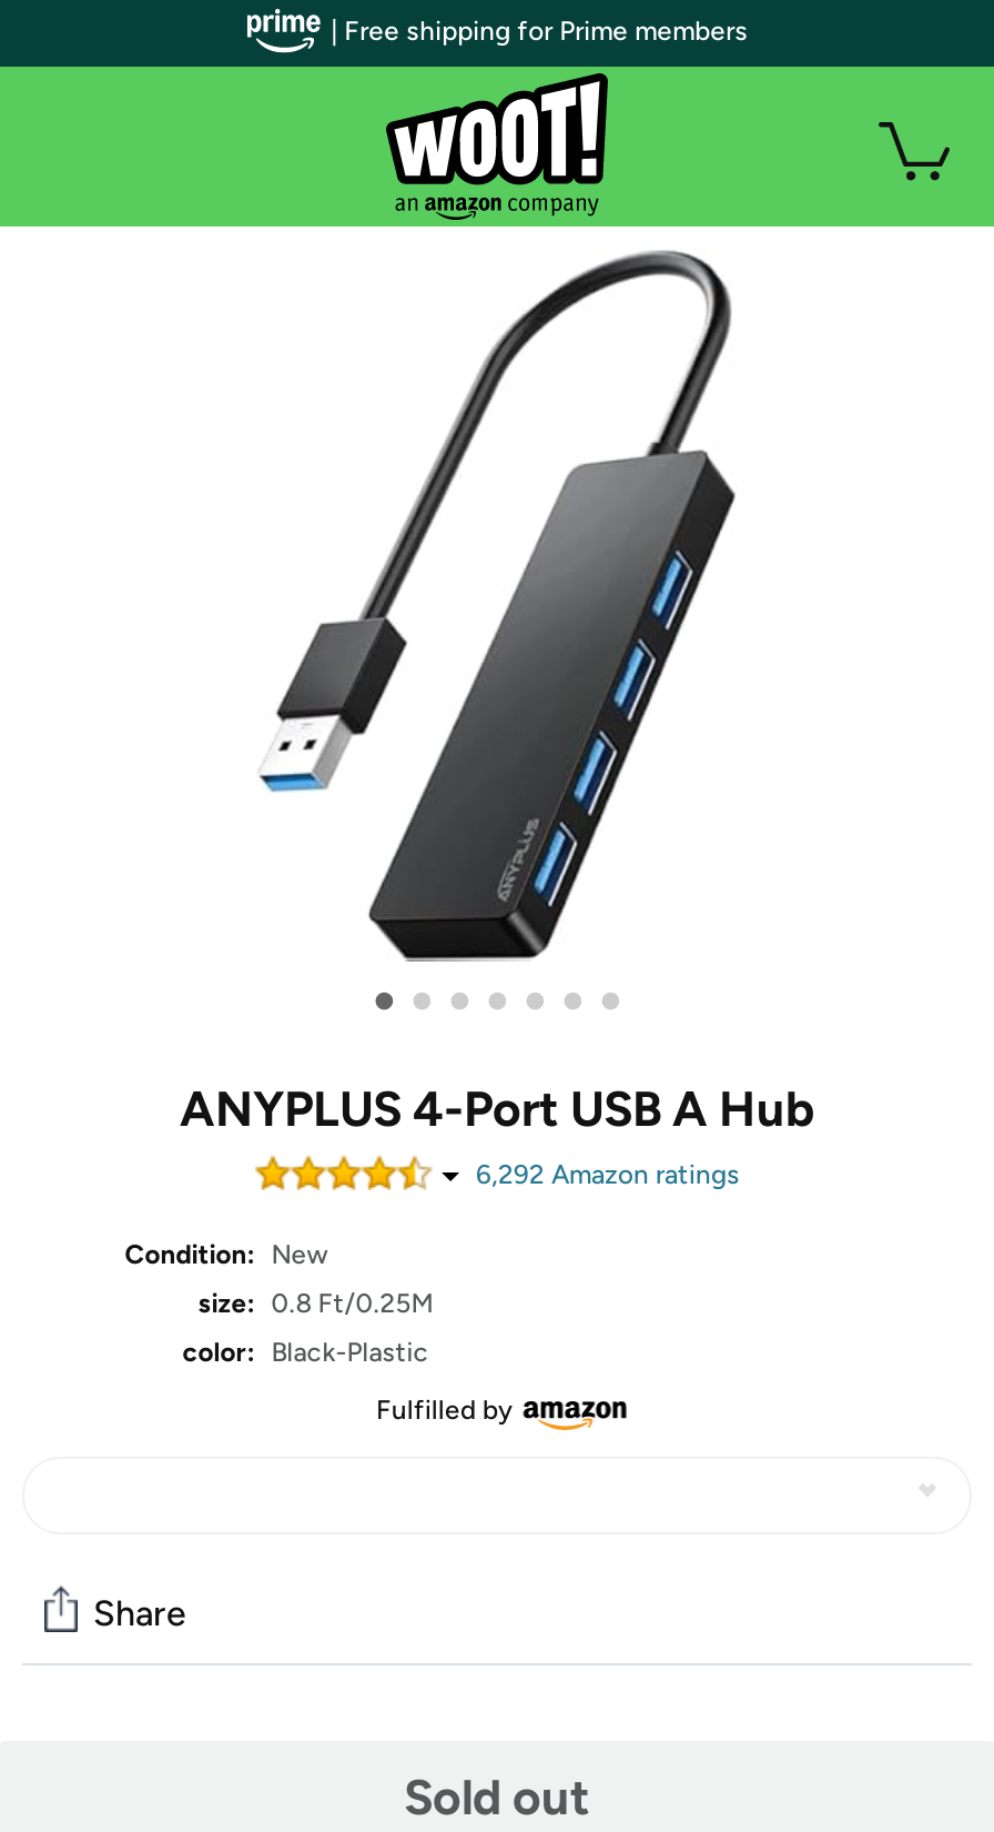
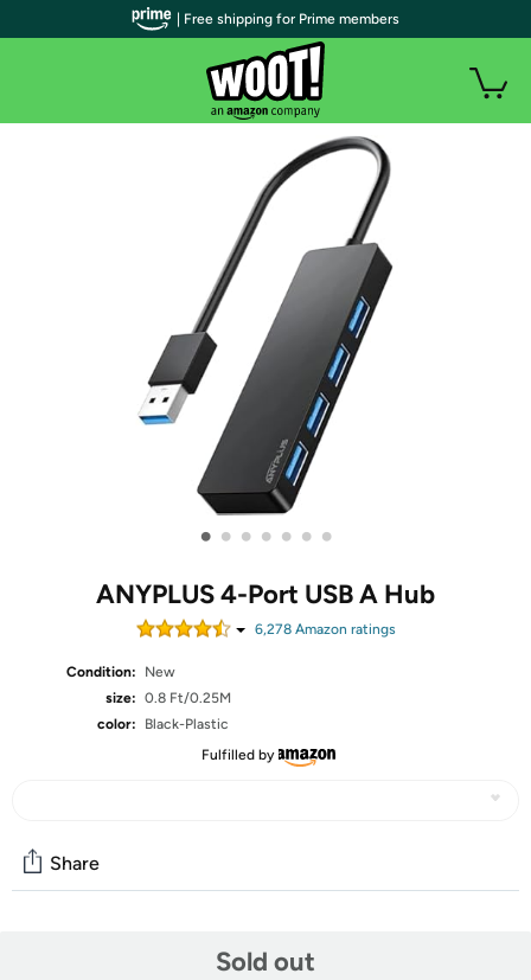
[476,1159,740,1190] 6,292 Amazon ratings -> [254,621,395,638] 6,278 Amazon ratings

